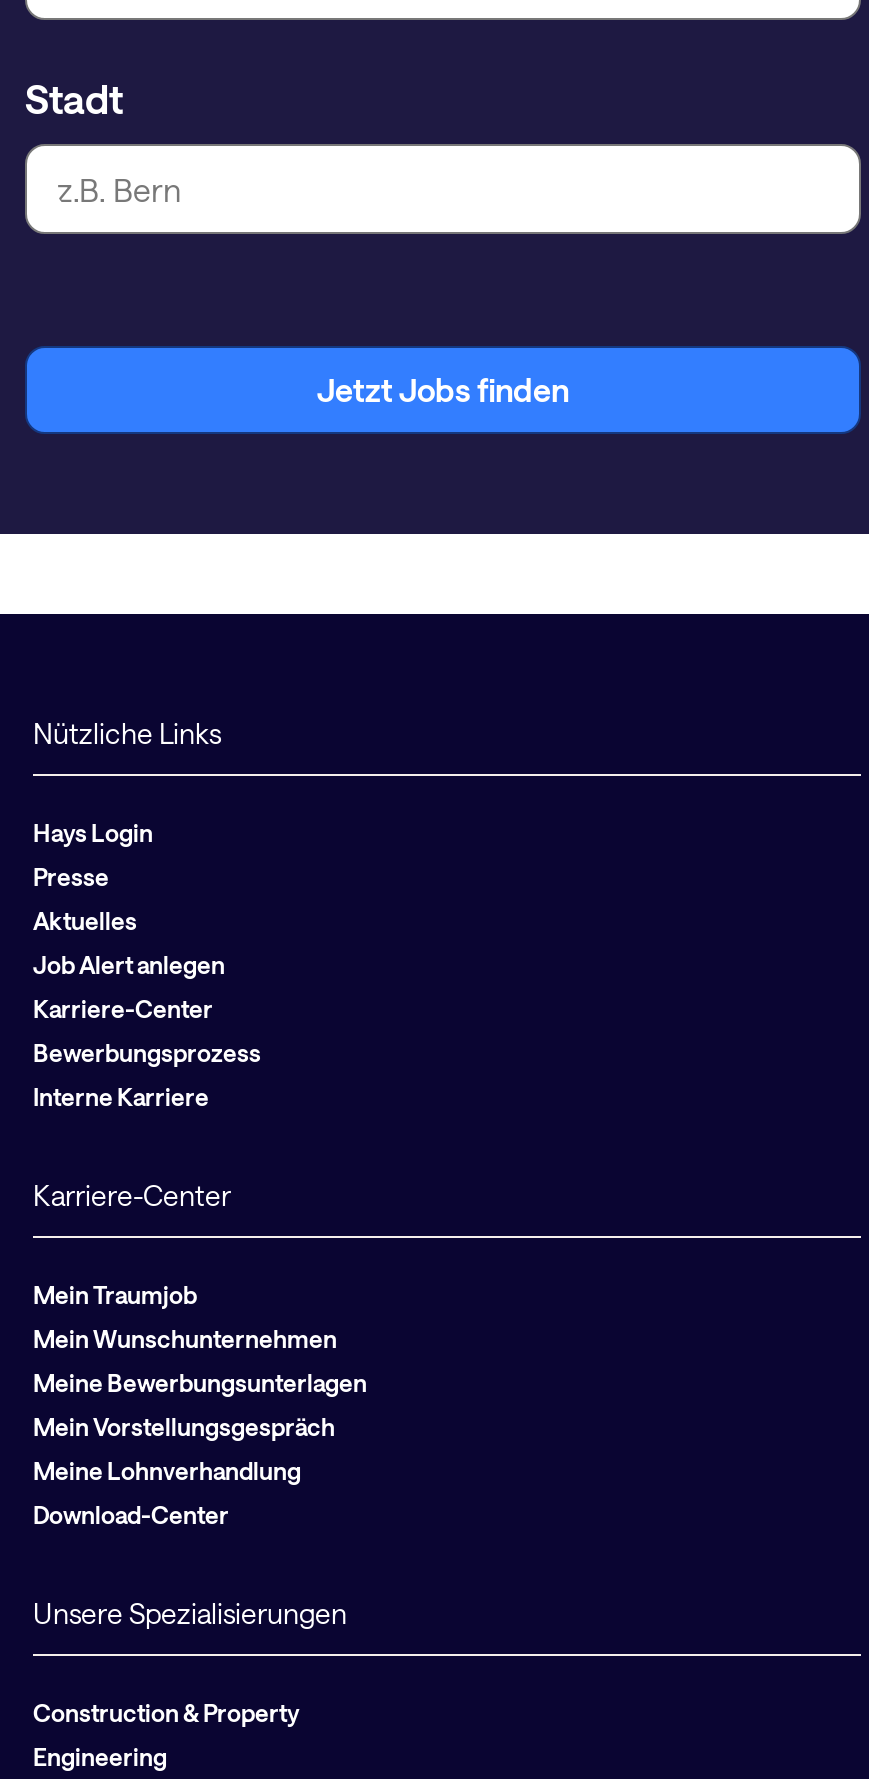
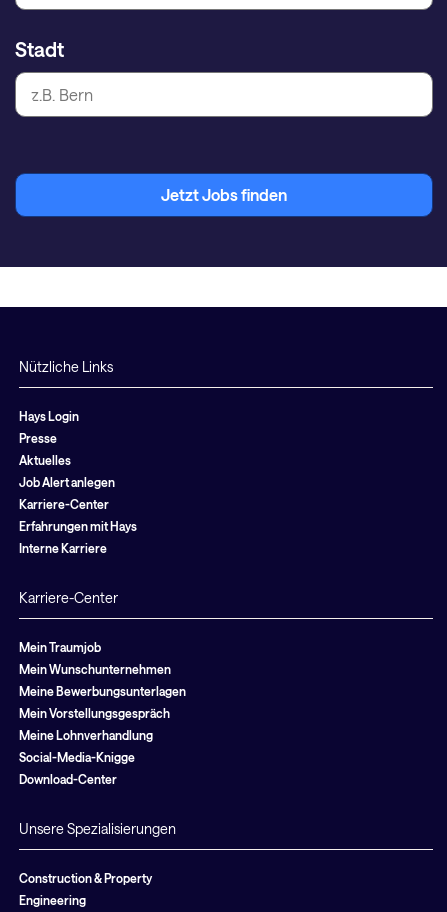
[33,1038,261,1066] Bewerbungsprozess -> [19,519,137,533] Erfahrungen mit Hays
none -> [19,750,135,764] Social-Media-Knigge

